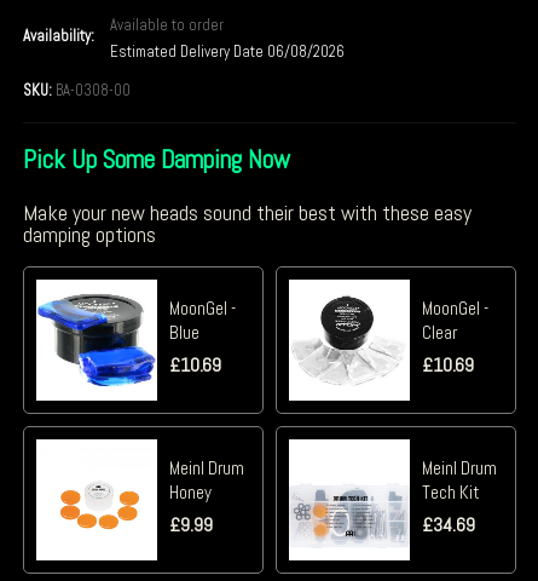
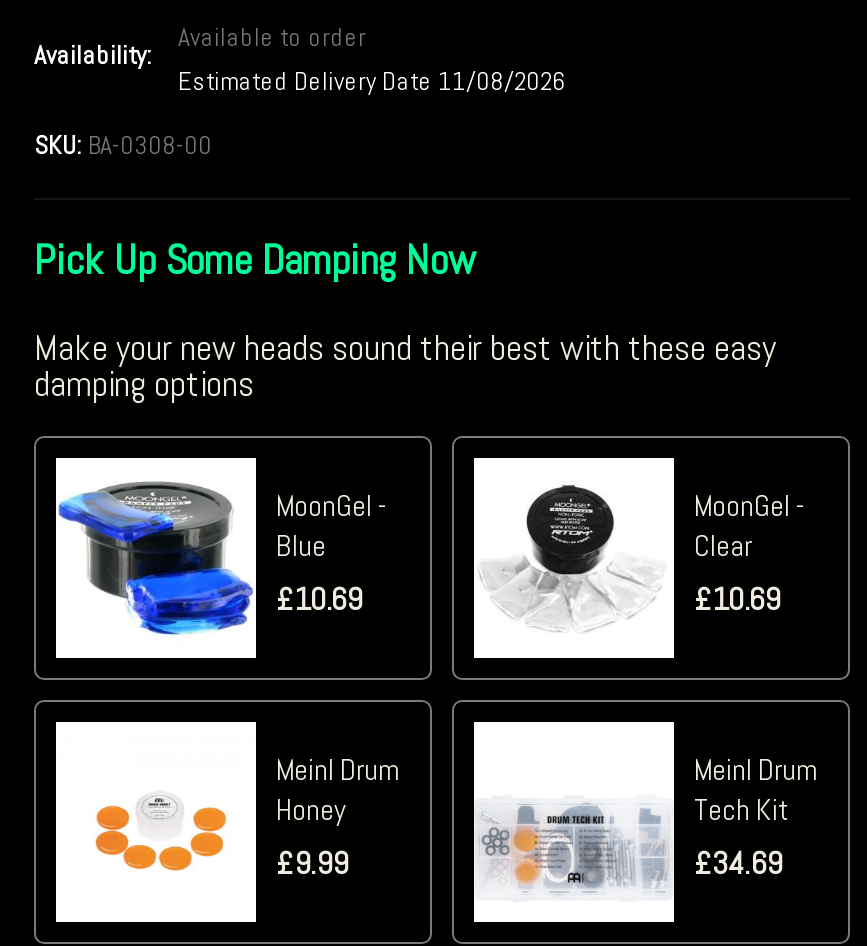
[110,41,345,62] Estimated Delivery Date 06/08/2026 -> [178,64,566,98] Estimated Delivery Date 11/08/2026

